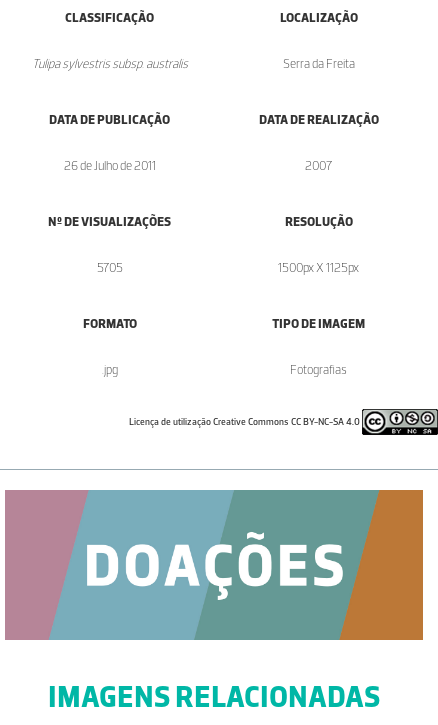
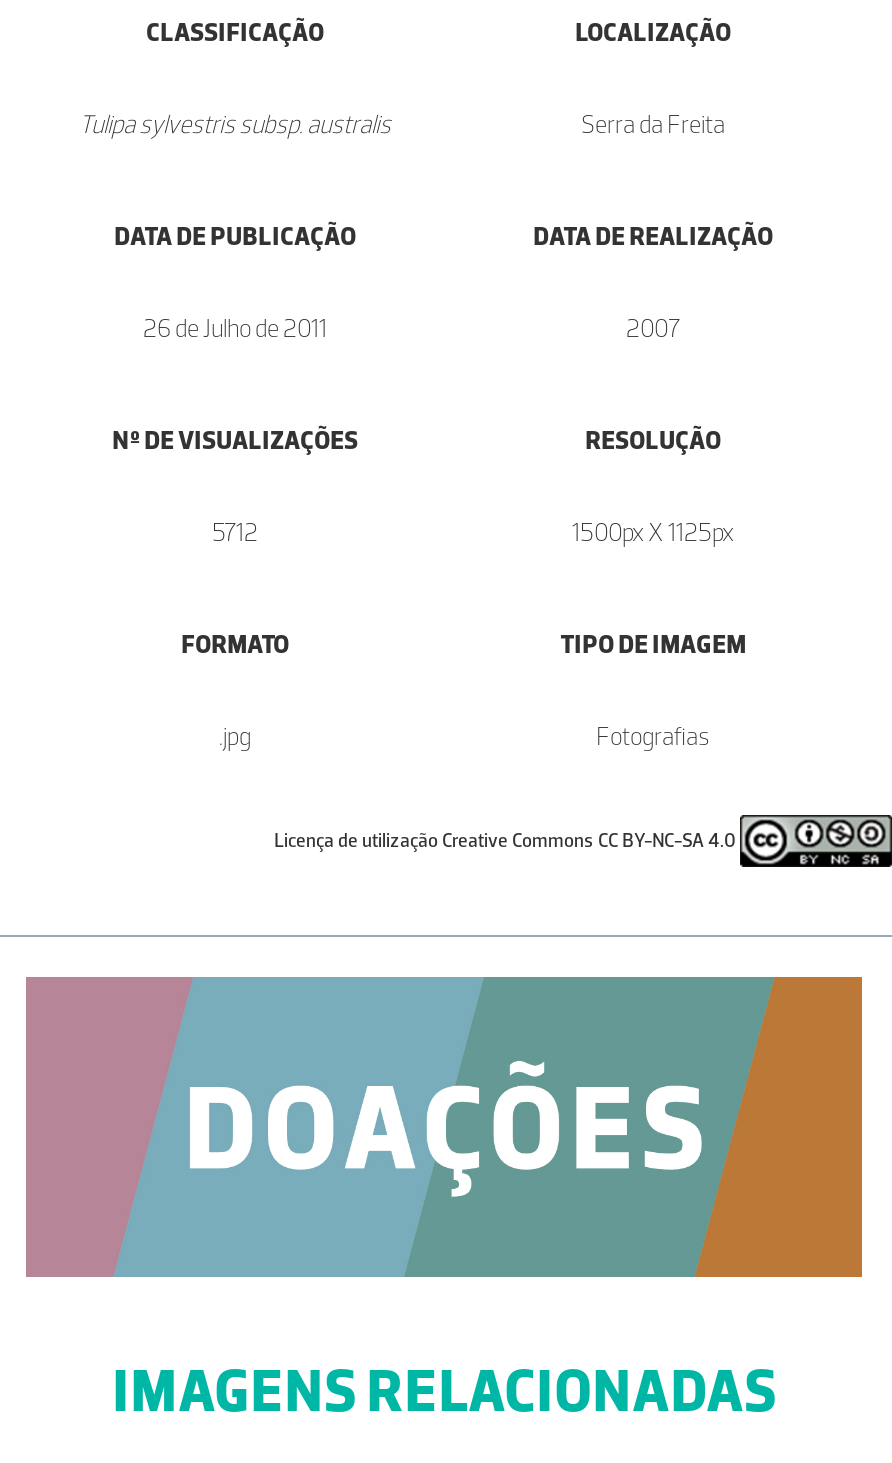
[96,259,122,274] 5705 -> [212,516,258,546] 5712

